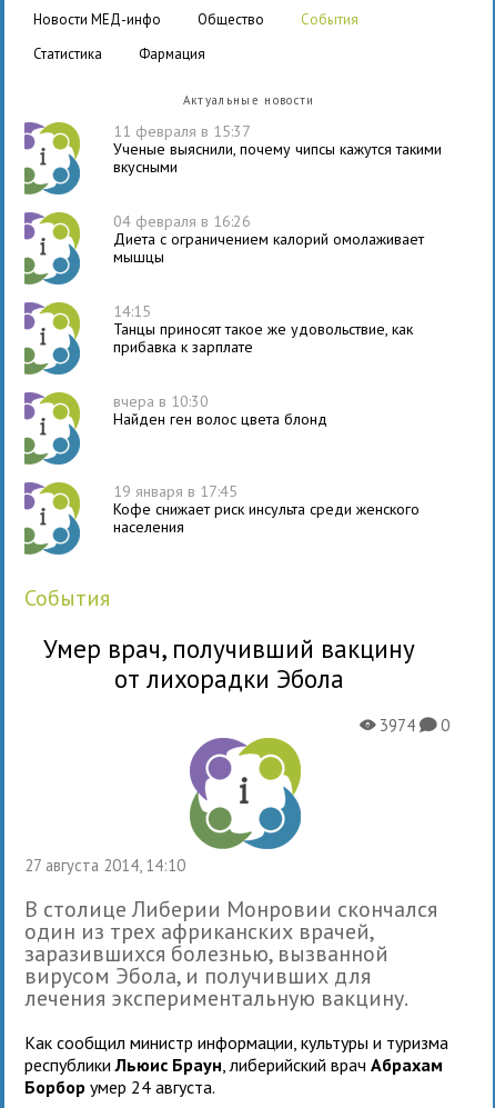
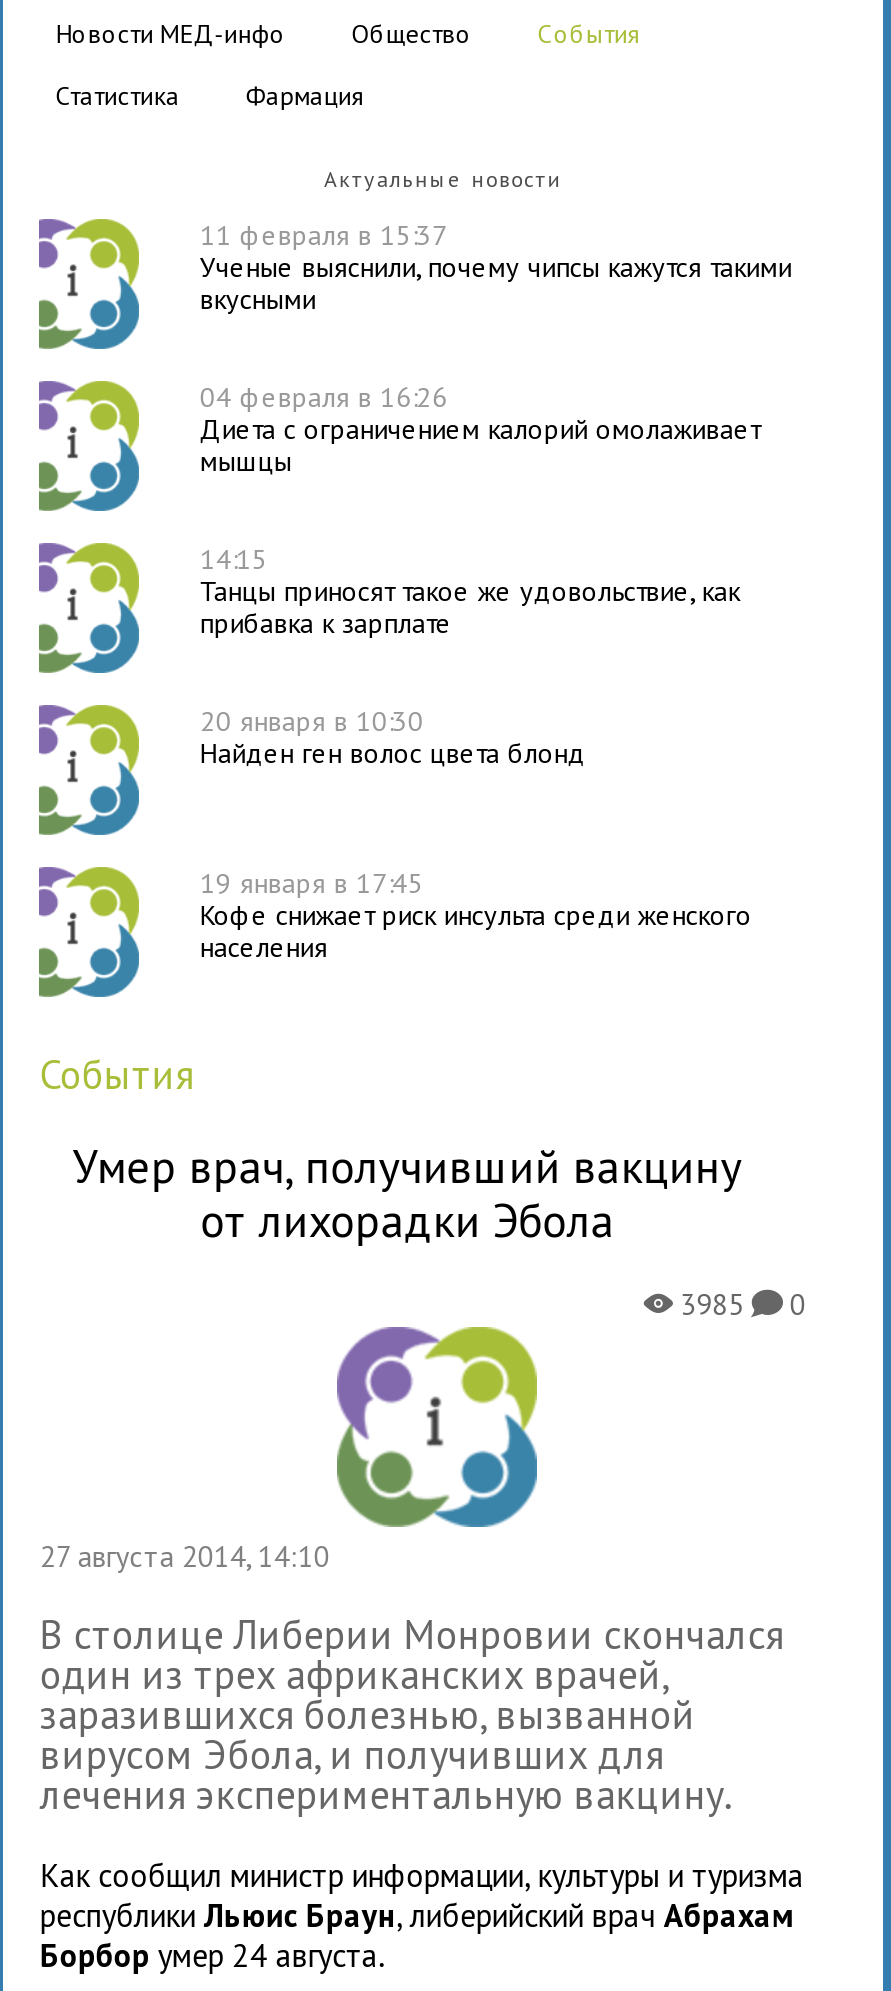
[114,391,209,411] вчера в 10:30 -> [200,702,424,738] 20 января в 10:30
[360,714,450,735] X 3974 K 0 -> [644,1284,806,1322] X 3985 K 0

